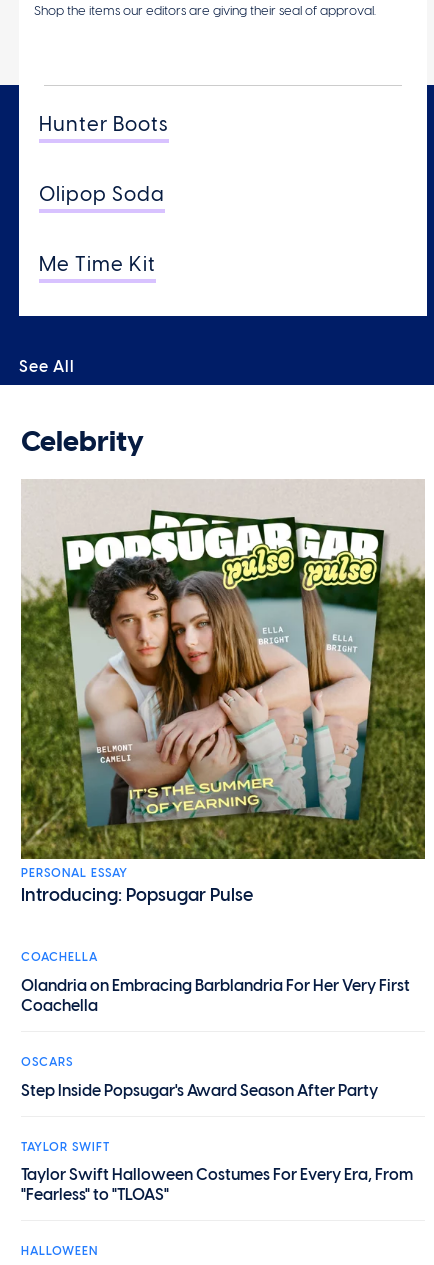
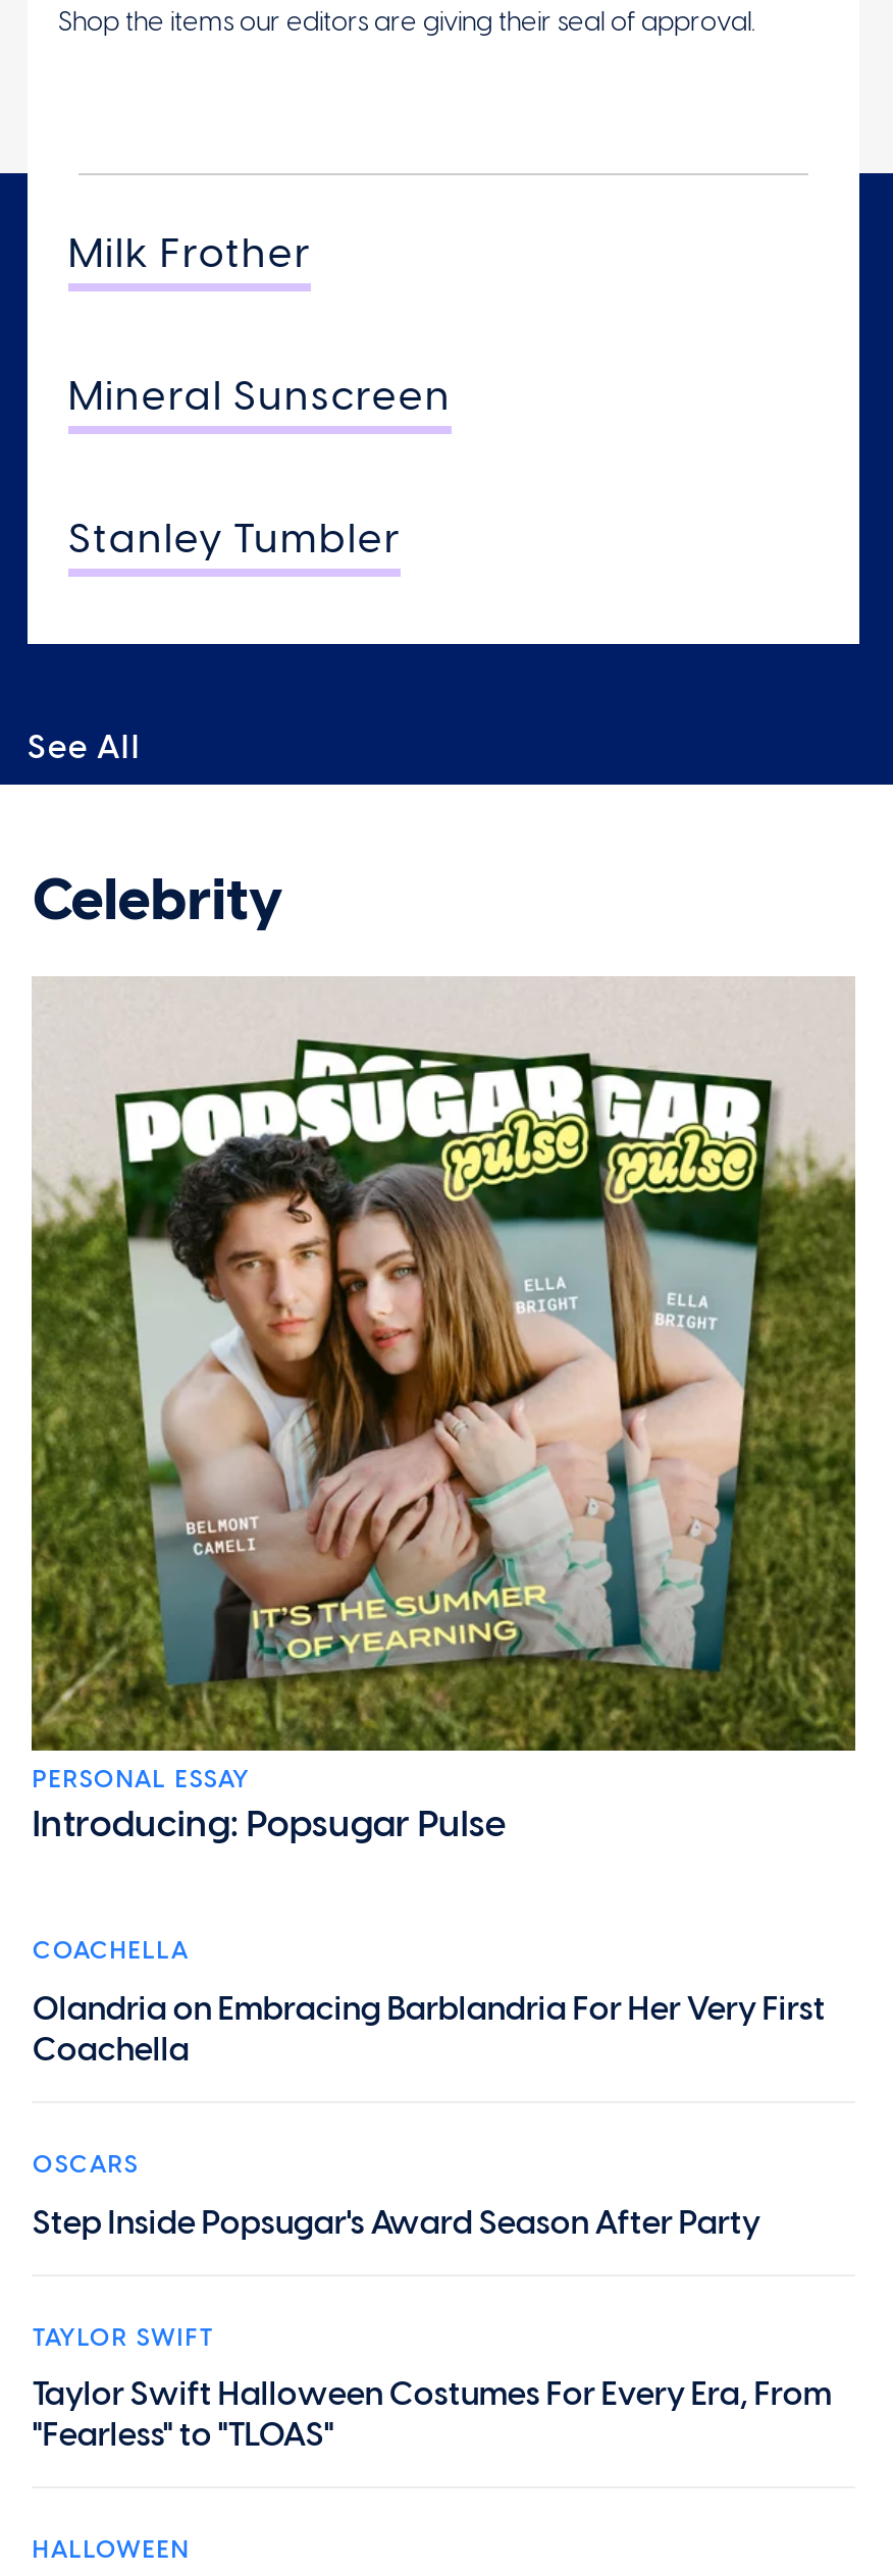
[39,112,169,136] Hunter Boots -> [68,228,311,277] Milk Frother
[39,182,165,206] Olipop Soda -> [68,371,452,420] Mineral Sunscreen
[39,252,156,276] Me Time Kit -> [68,513,401,562] Stanley Tumbler

